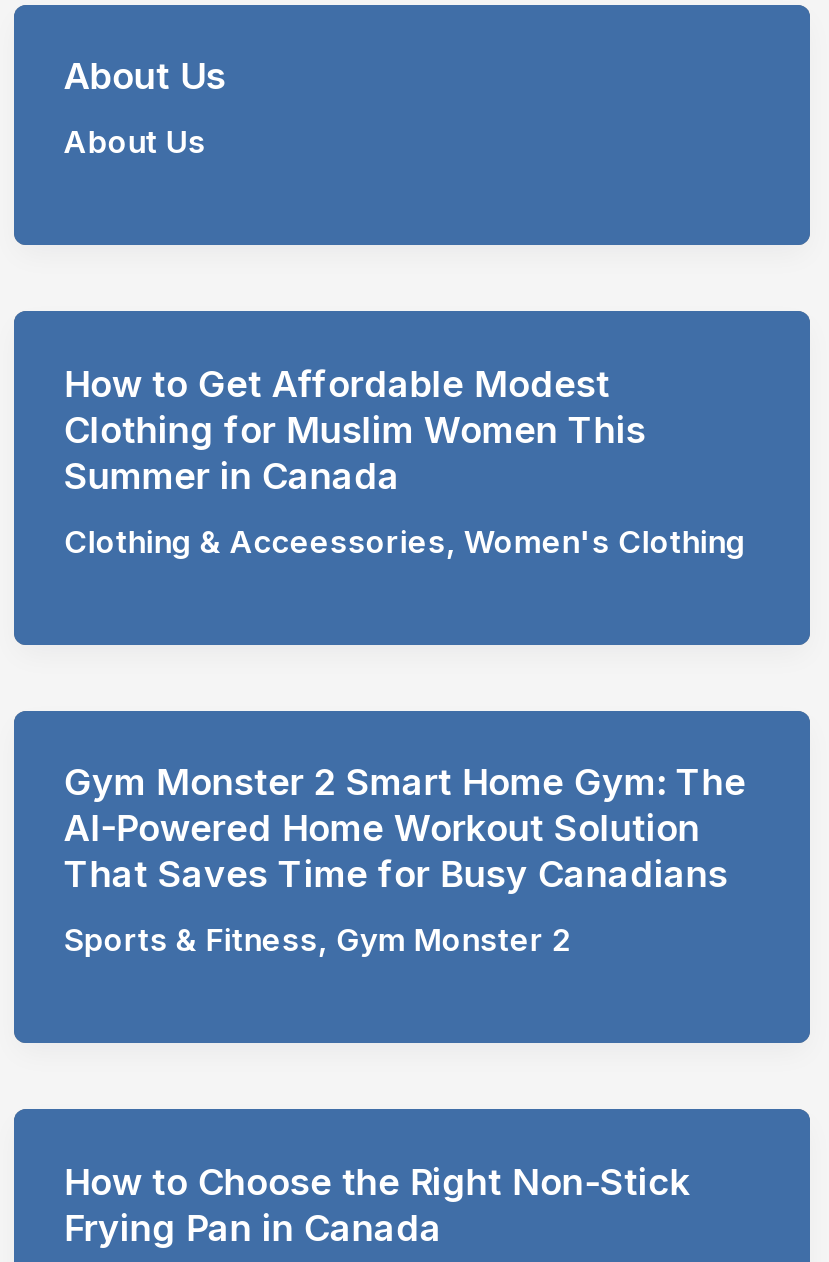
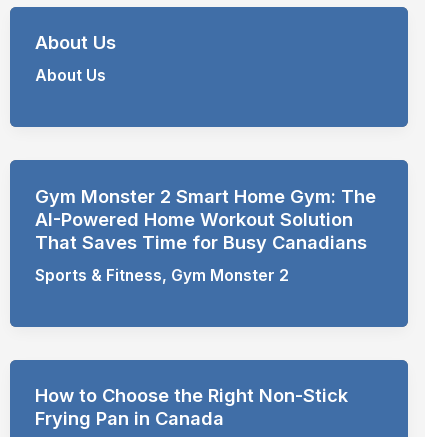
[64,361,746,560] How to Get Affordable Modest | Clothing for Muslim Women This | Summer in Canada | Clothing & Acceessories, Women's Clothing -> none

